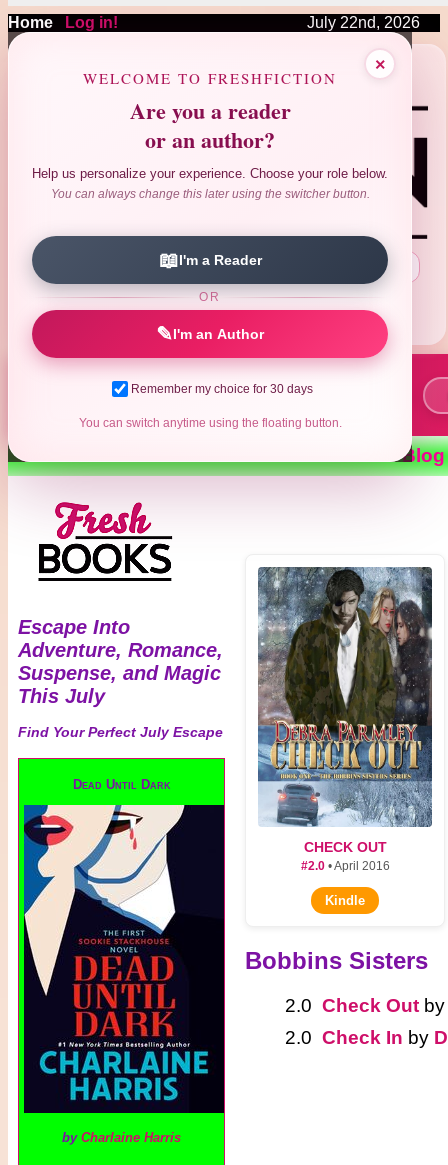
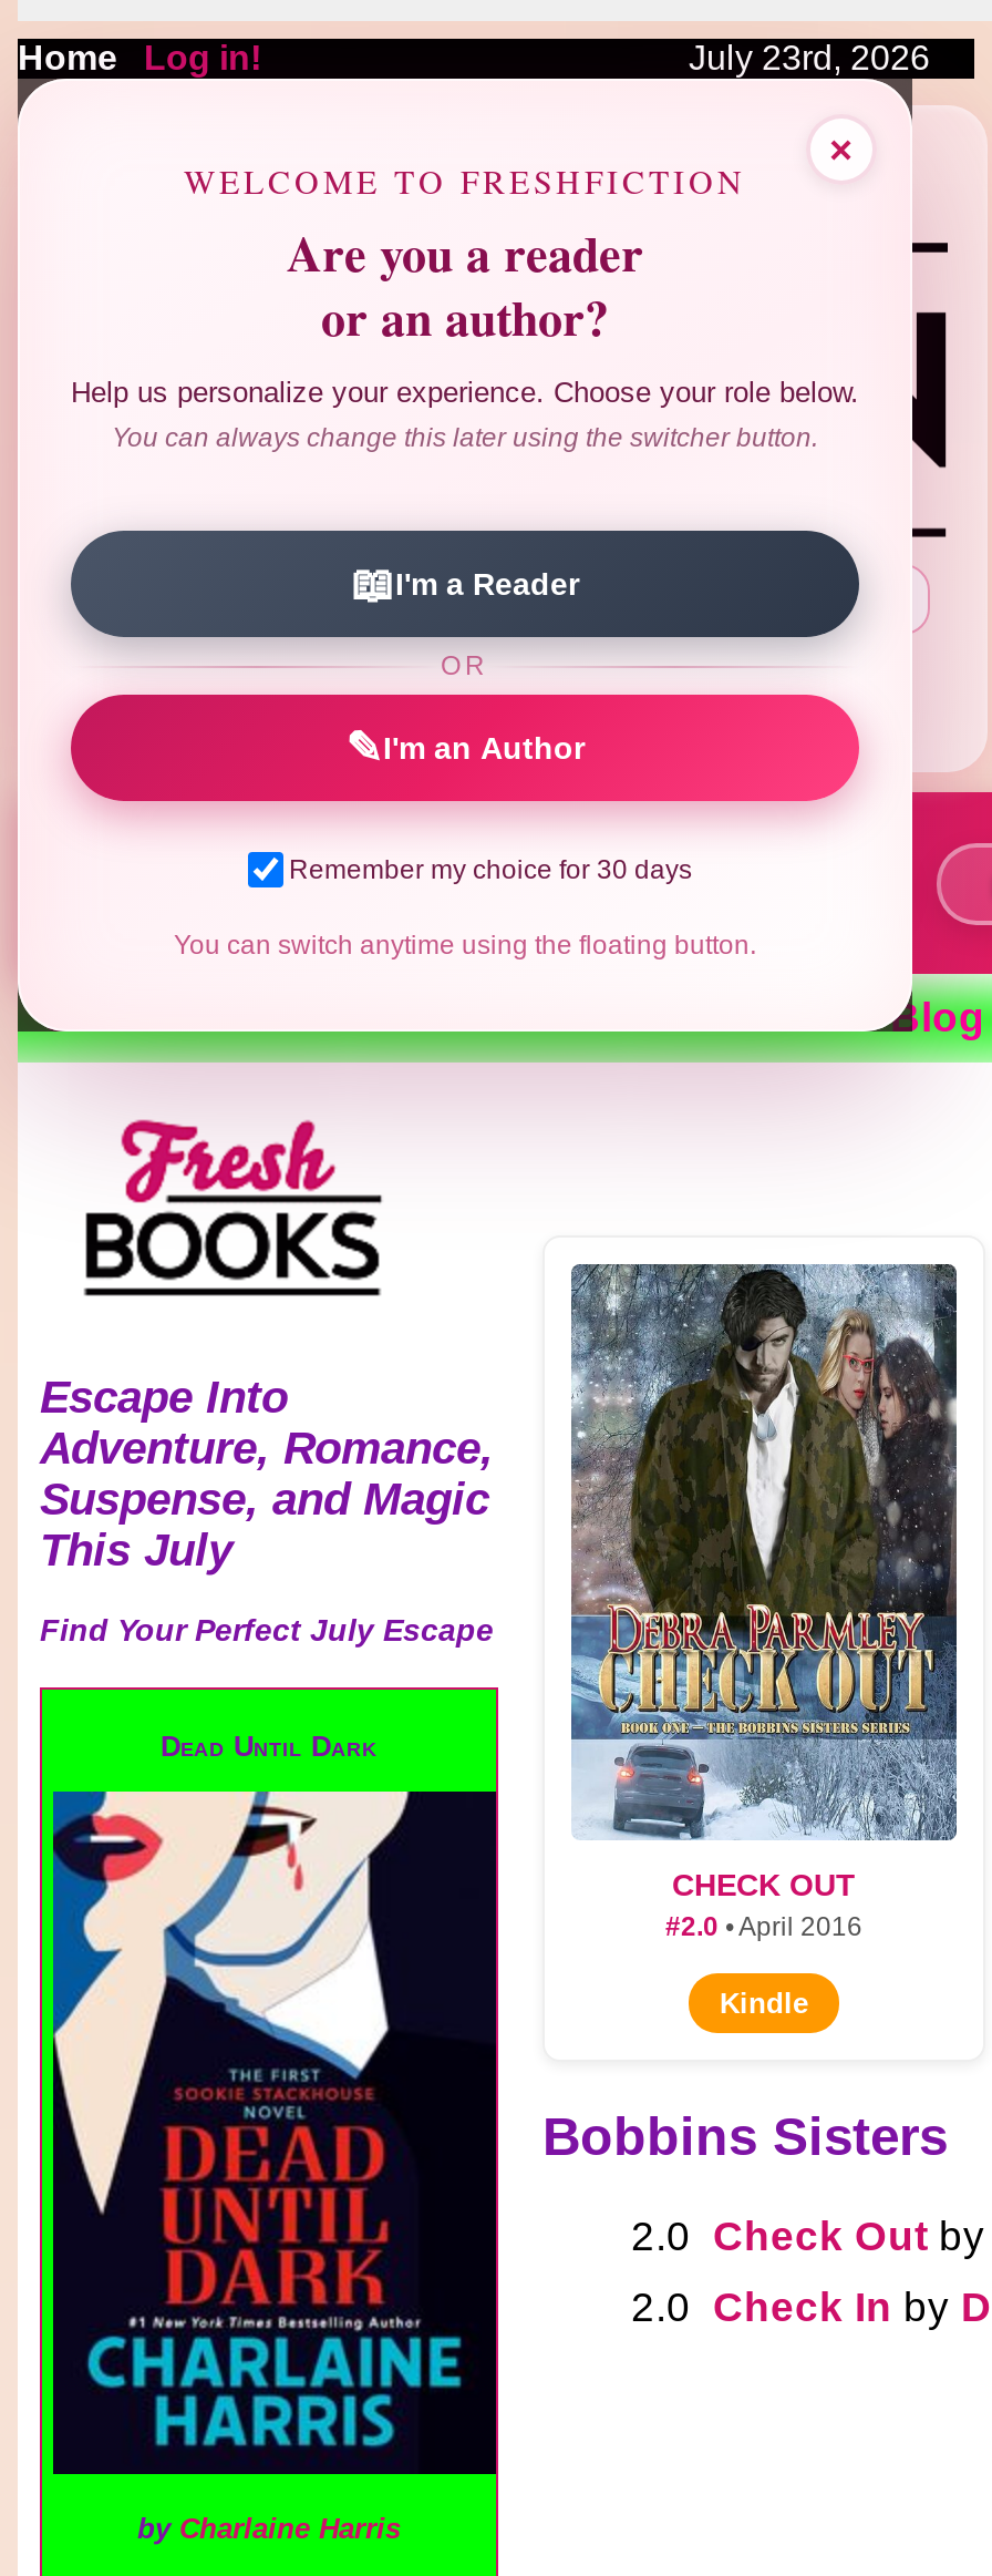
[307,14,420,31] July 22nd, 2026 -> [689,39,930,76] July 23rd, 2026

